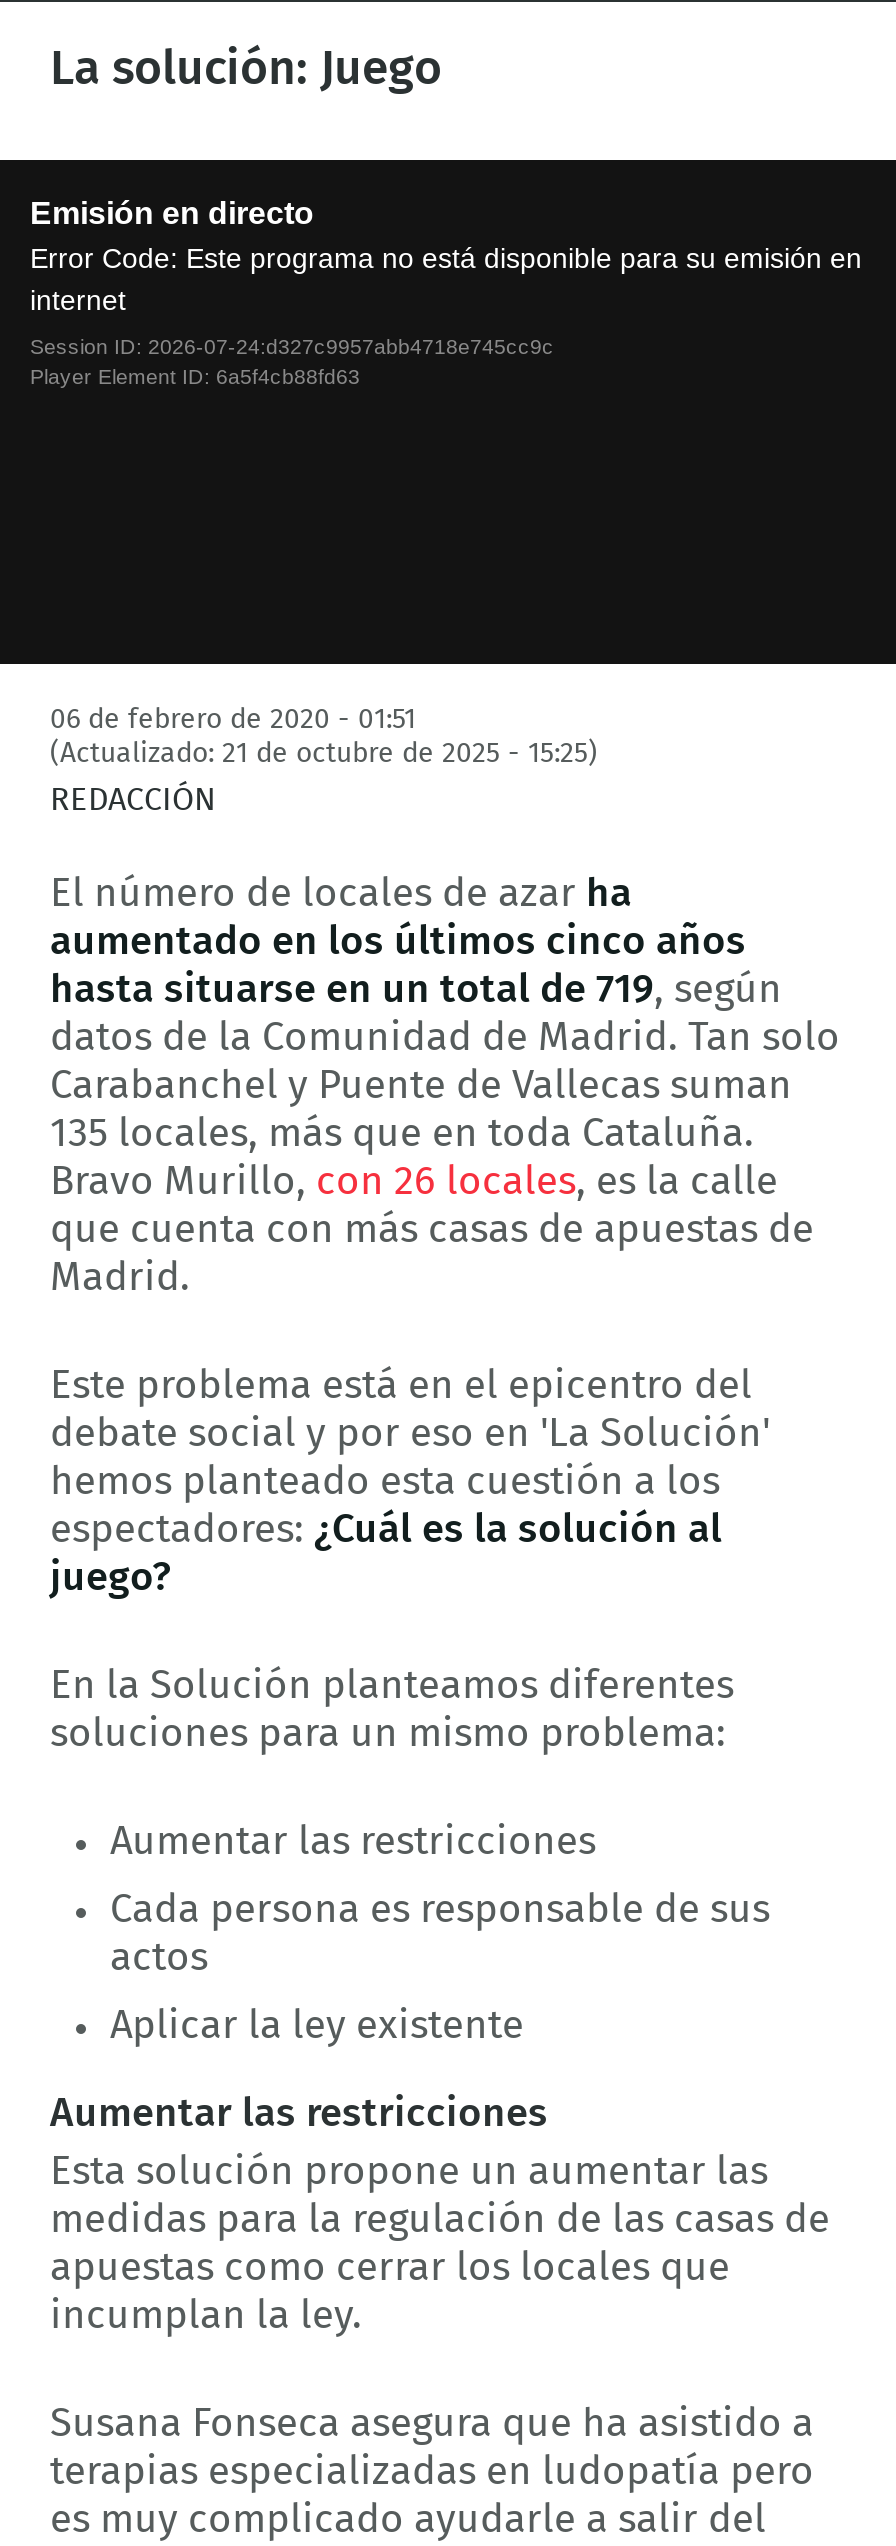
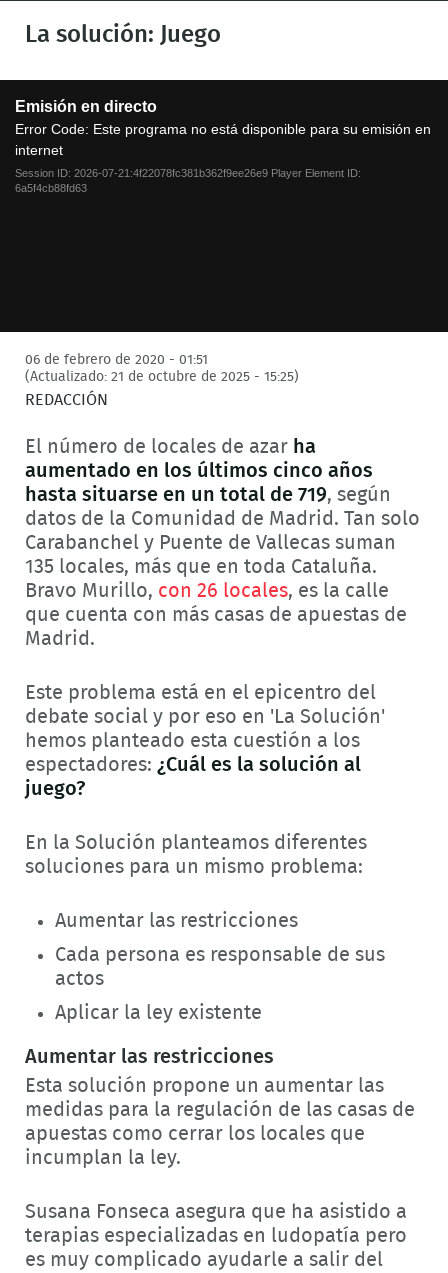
[30,334,554,388] Session ID: 2026-07-24:d327c9957abb4718e745cc9c | Player Element ID: 6a5f4cb88fd63 -> [15,167,361,194] Session ID: 2026-07-21:4f22078fc381b362f9ee26e9 Player Element ID: | 6a5f4cb88fd63

